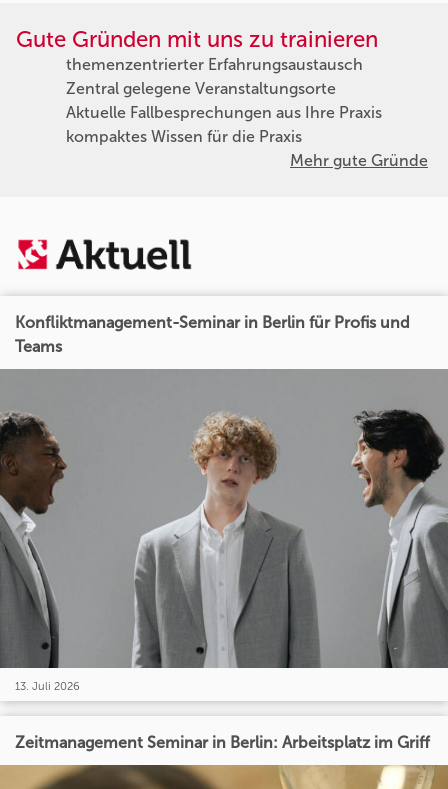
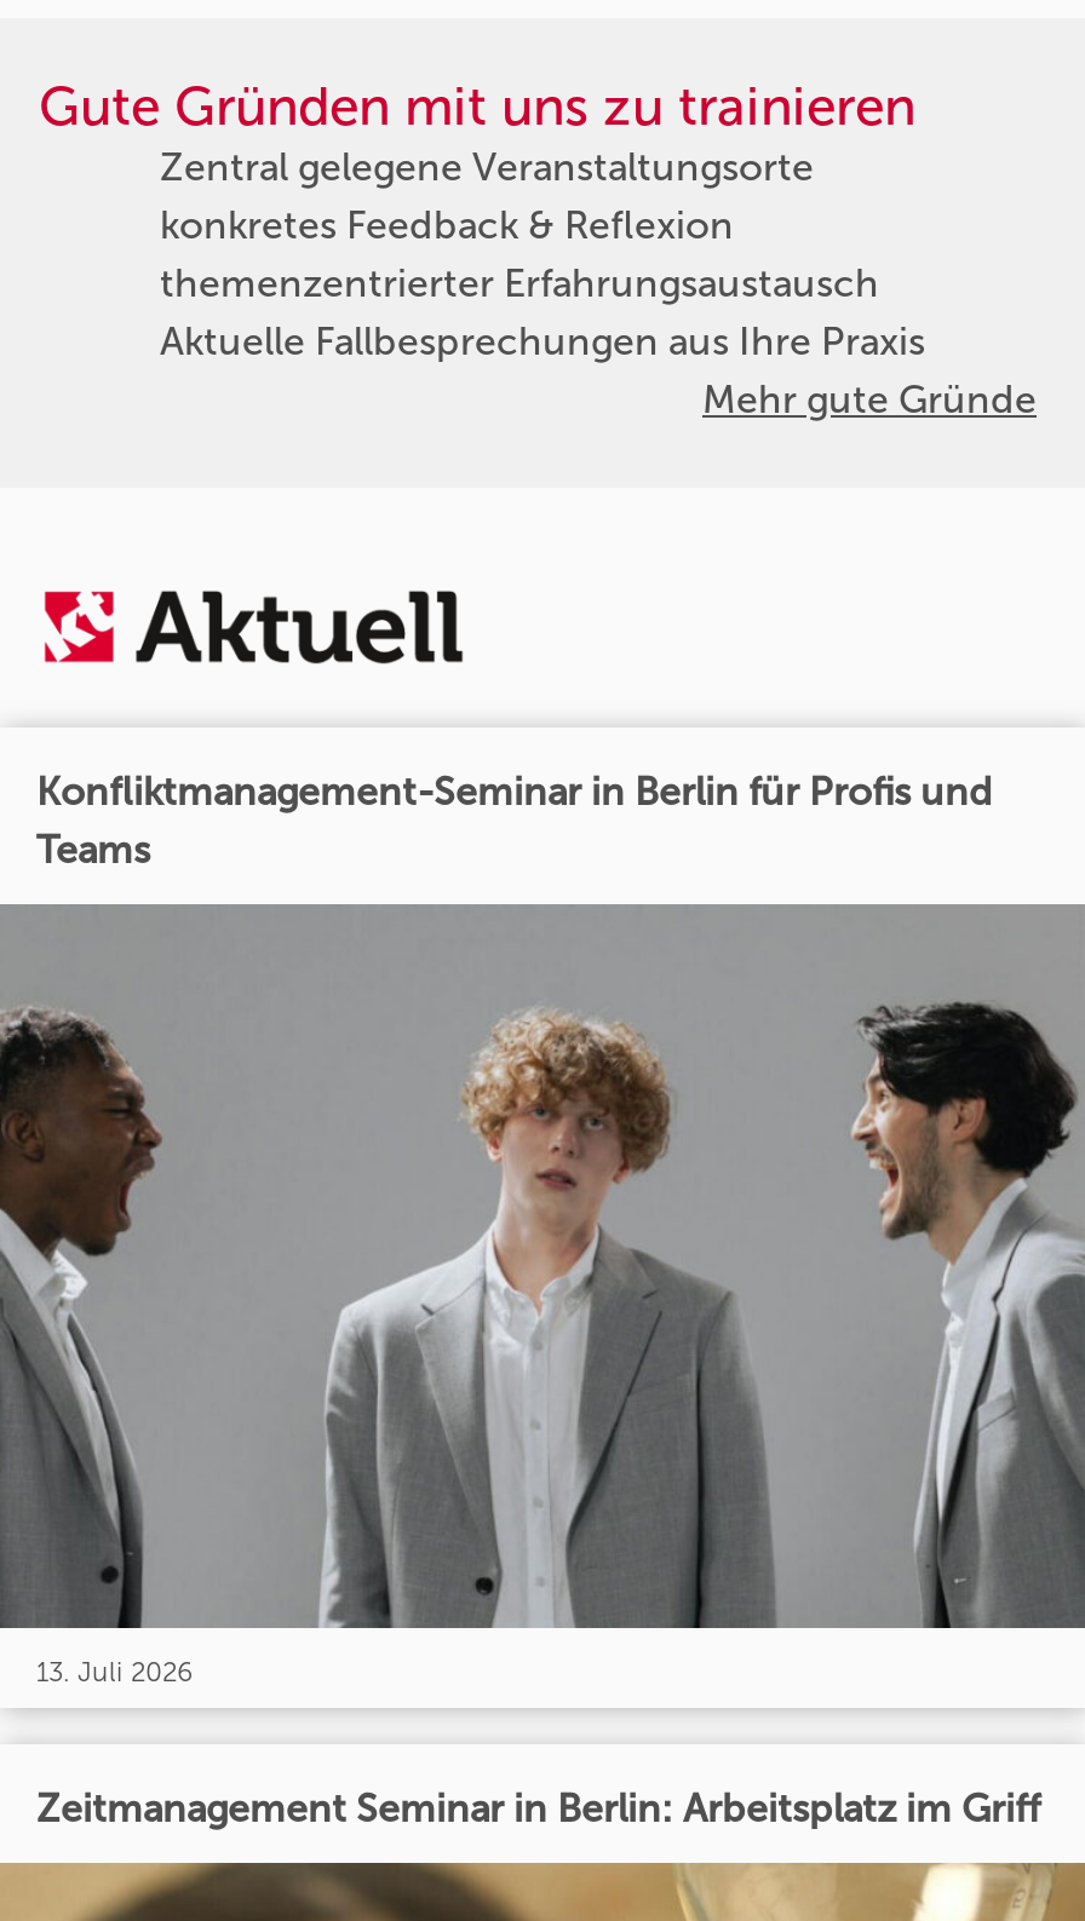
none -> [160,203,734,249] konkretes Feedback & Reflexion
moved [66,55,363,74] -> [160,261,879,307]: themenzentrierter Erfahrungsaustausch
moved [66,79,336,98] -> [160,145,814,191]: Zentral gelegene Veranstaltungsorte
moved [66,103,382,122] -> [160,319,925,365]: Aktuelle Fallbesprechungen aus Ihre Praxis
[66,127,302,146] kompaktes Wissen für die Praxis -> none

